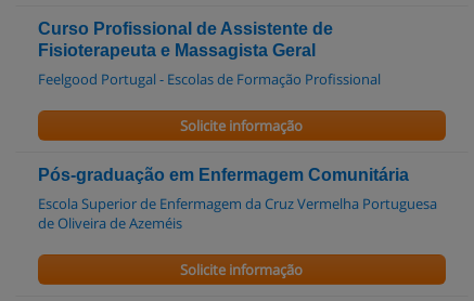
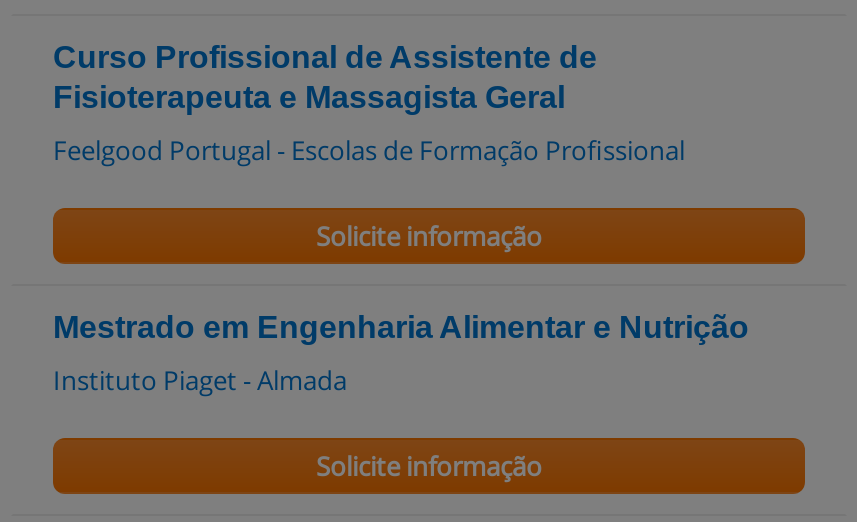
[38,165,409,184] Pós-graduação em Enfermagem Comunitária -> [53,309,749,343] Mestrado em Engenharia Alimentar e Nutrição
[38,193,437,232] Escola Superior de Enfermagem da Cruz Vermelha Portuguesa | de Oliveira de Azeméis -> [53,361,347,397] Instituto Piaget - Almada

